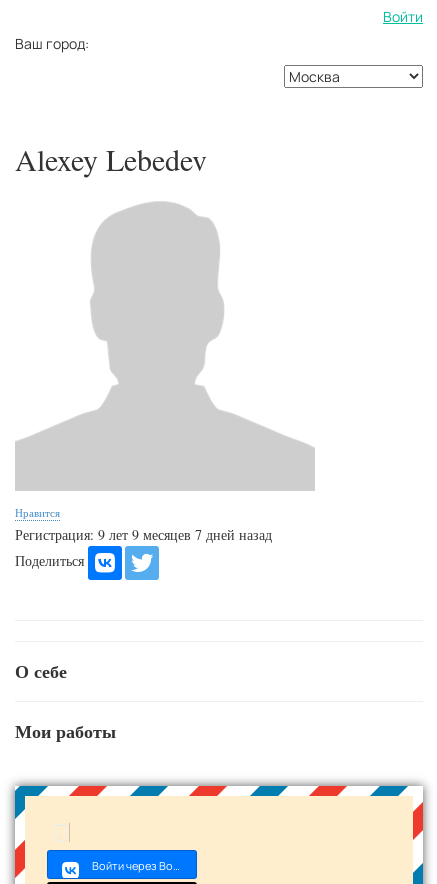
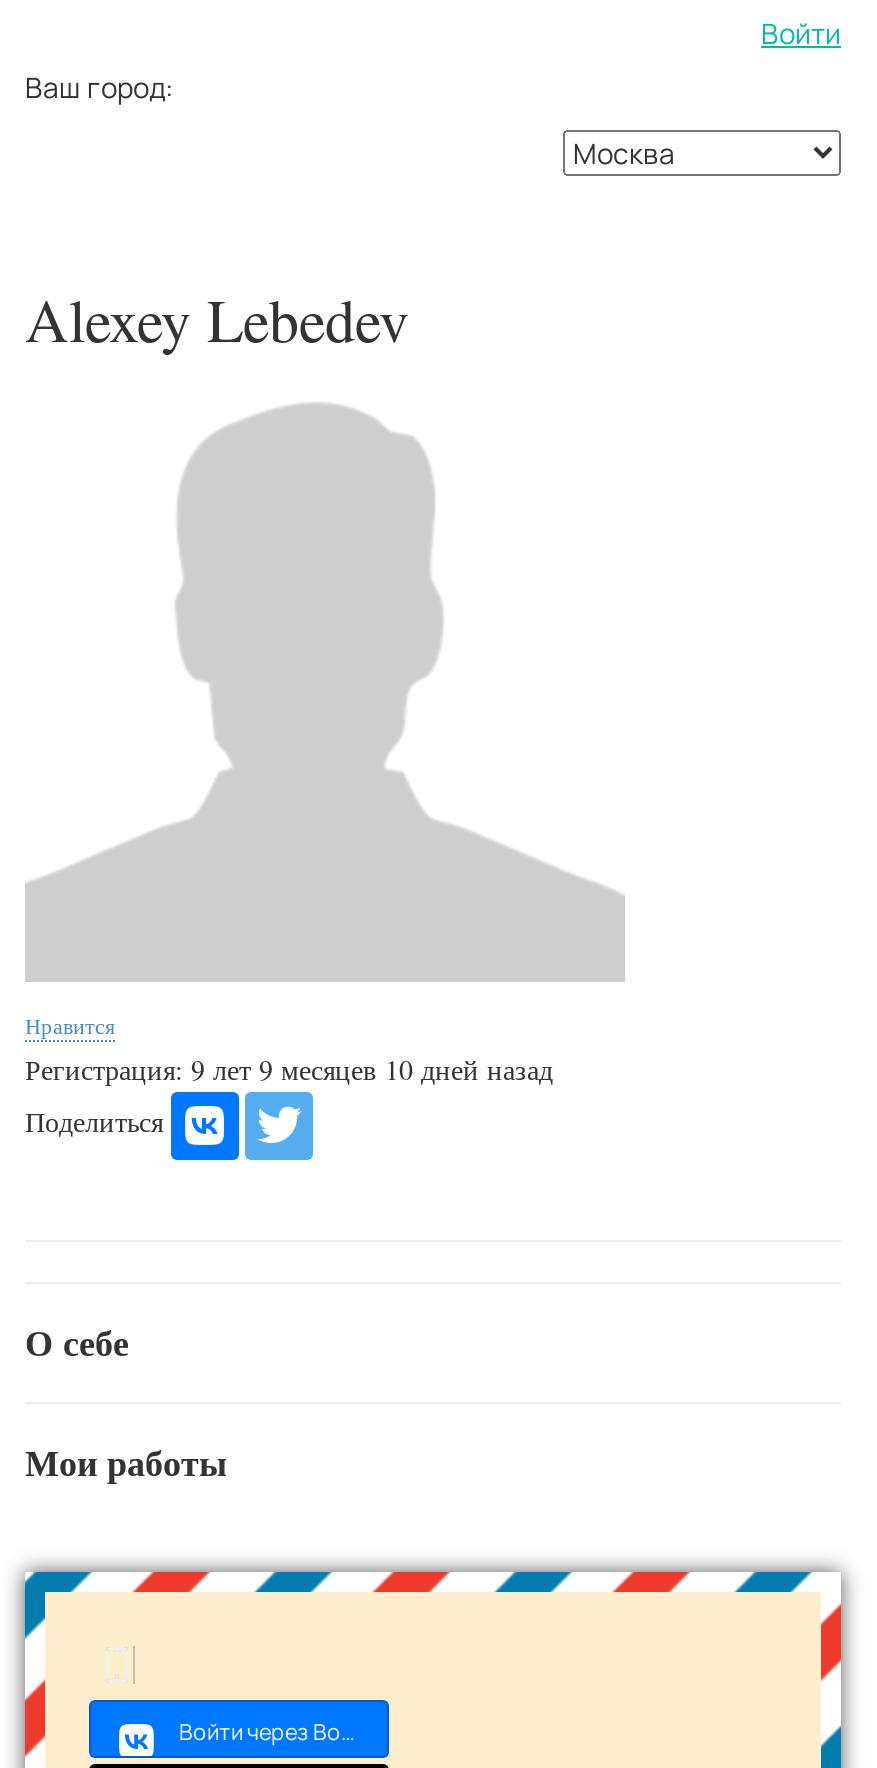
[15,525,272,544] Регистрация: 9 лет 9 месяцев 7 дней назад -> [25,1050,553,1088] Регистрация: 9 лет 9 месяцев 10 дней назад

